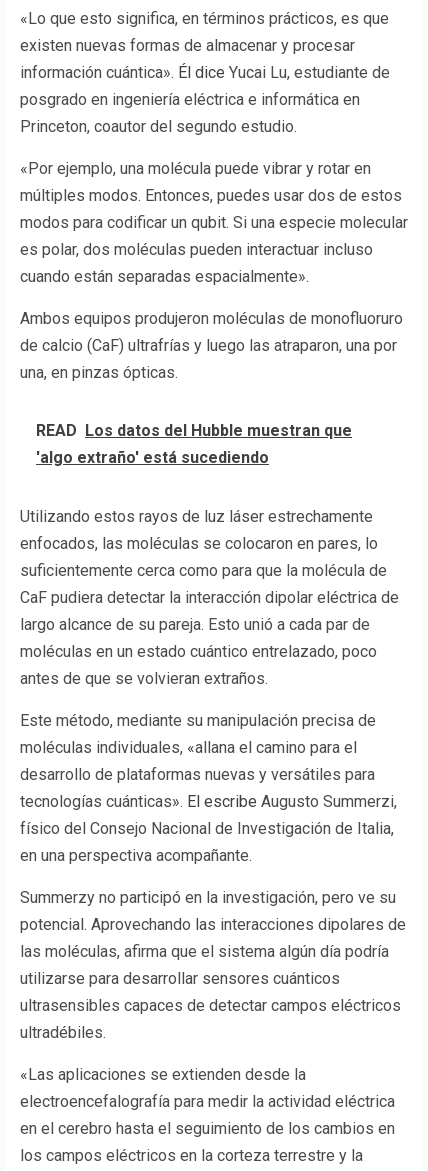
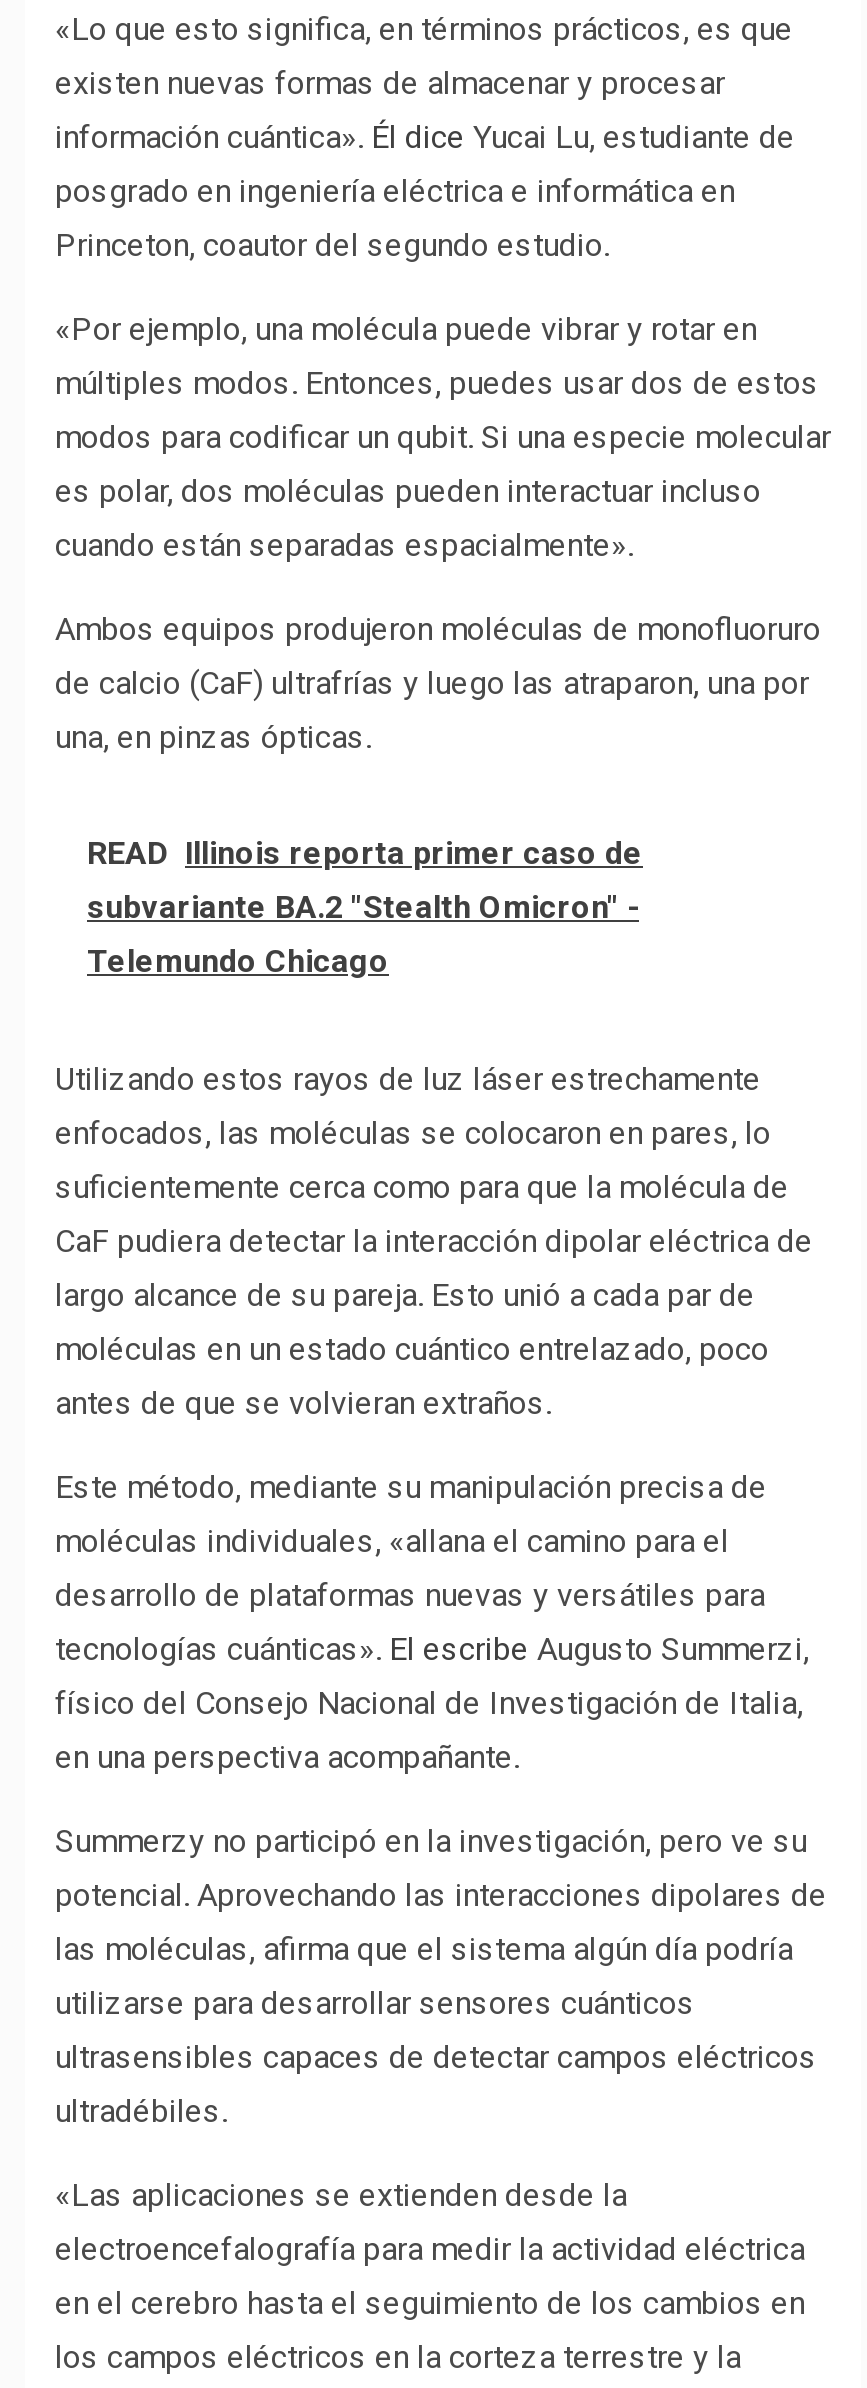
[36,421,352,467] READ Los datos del Hubble muestran que | 'algo extraño' está sucediendo -> [87,834,643,980] READ Illinois reporta primer caso de | subvariante BA.2 "Stealth Omicron" - | Telemundo Chicago

